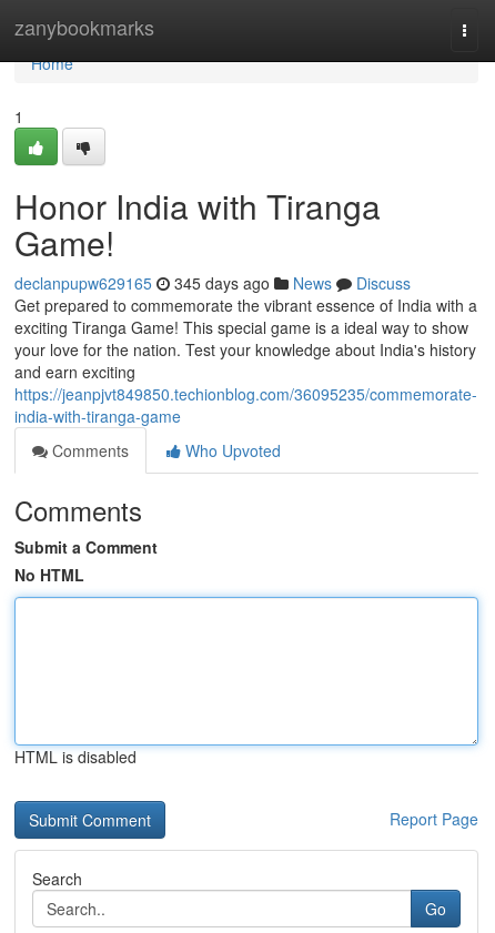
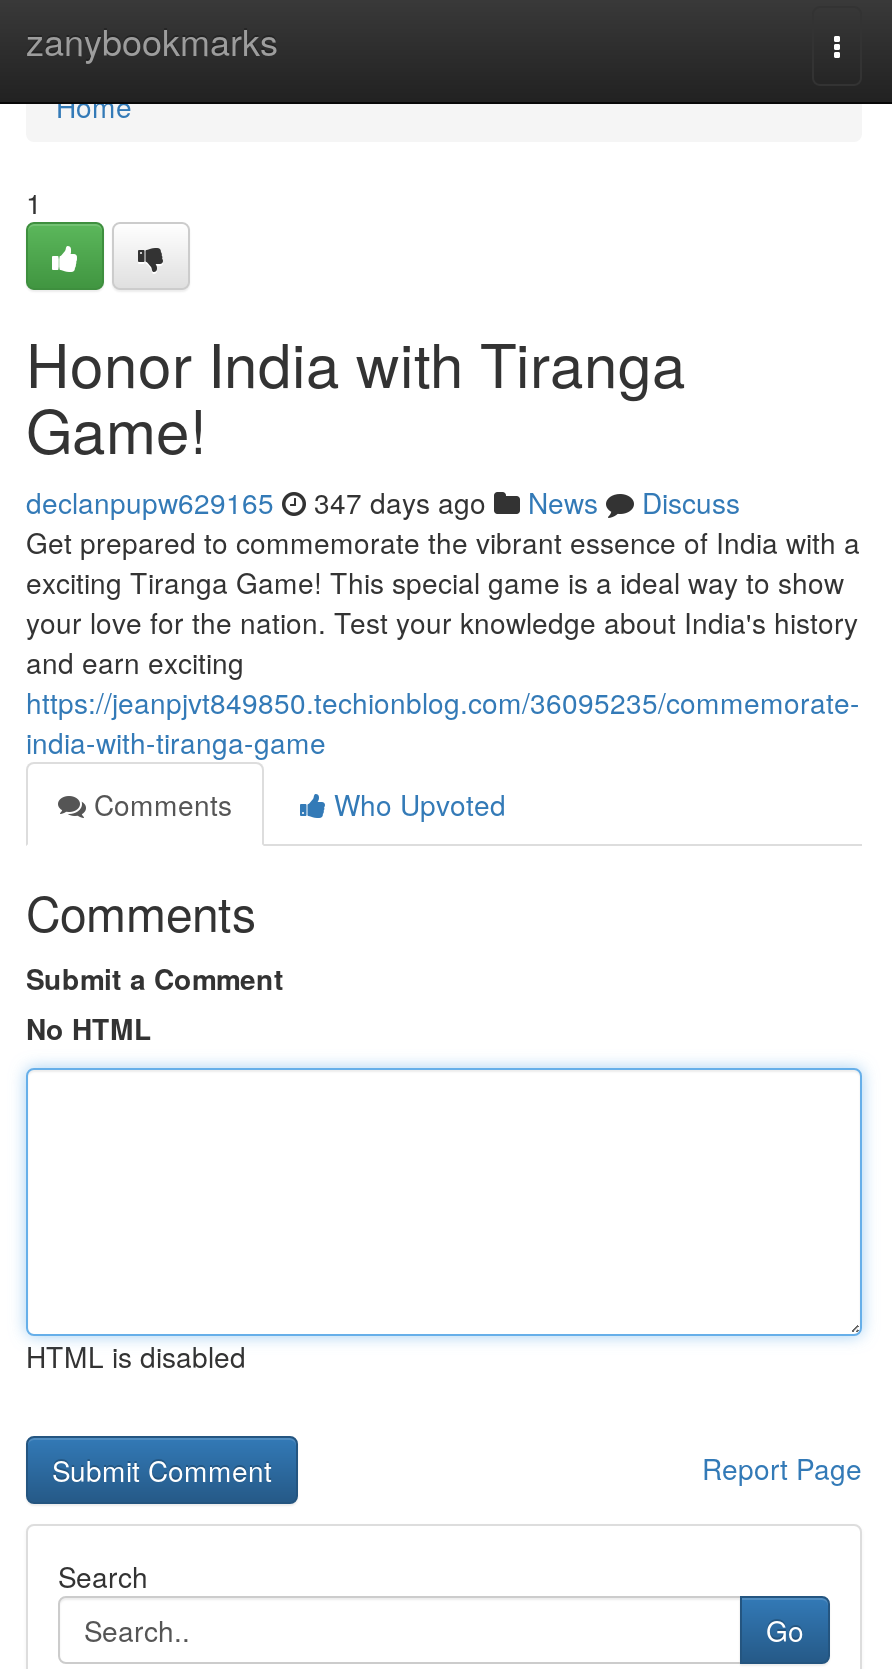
[14,272,411,294] declanpupw629165 345 days ago News Discuss -> [26,482,740,522] declanpupw629165 347 days ago News Discuss

